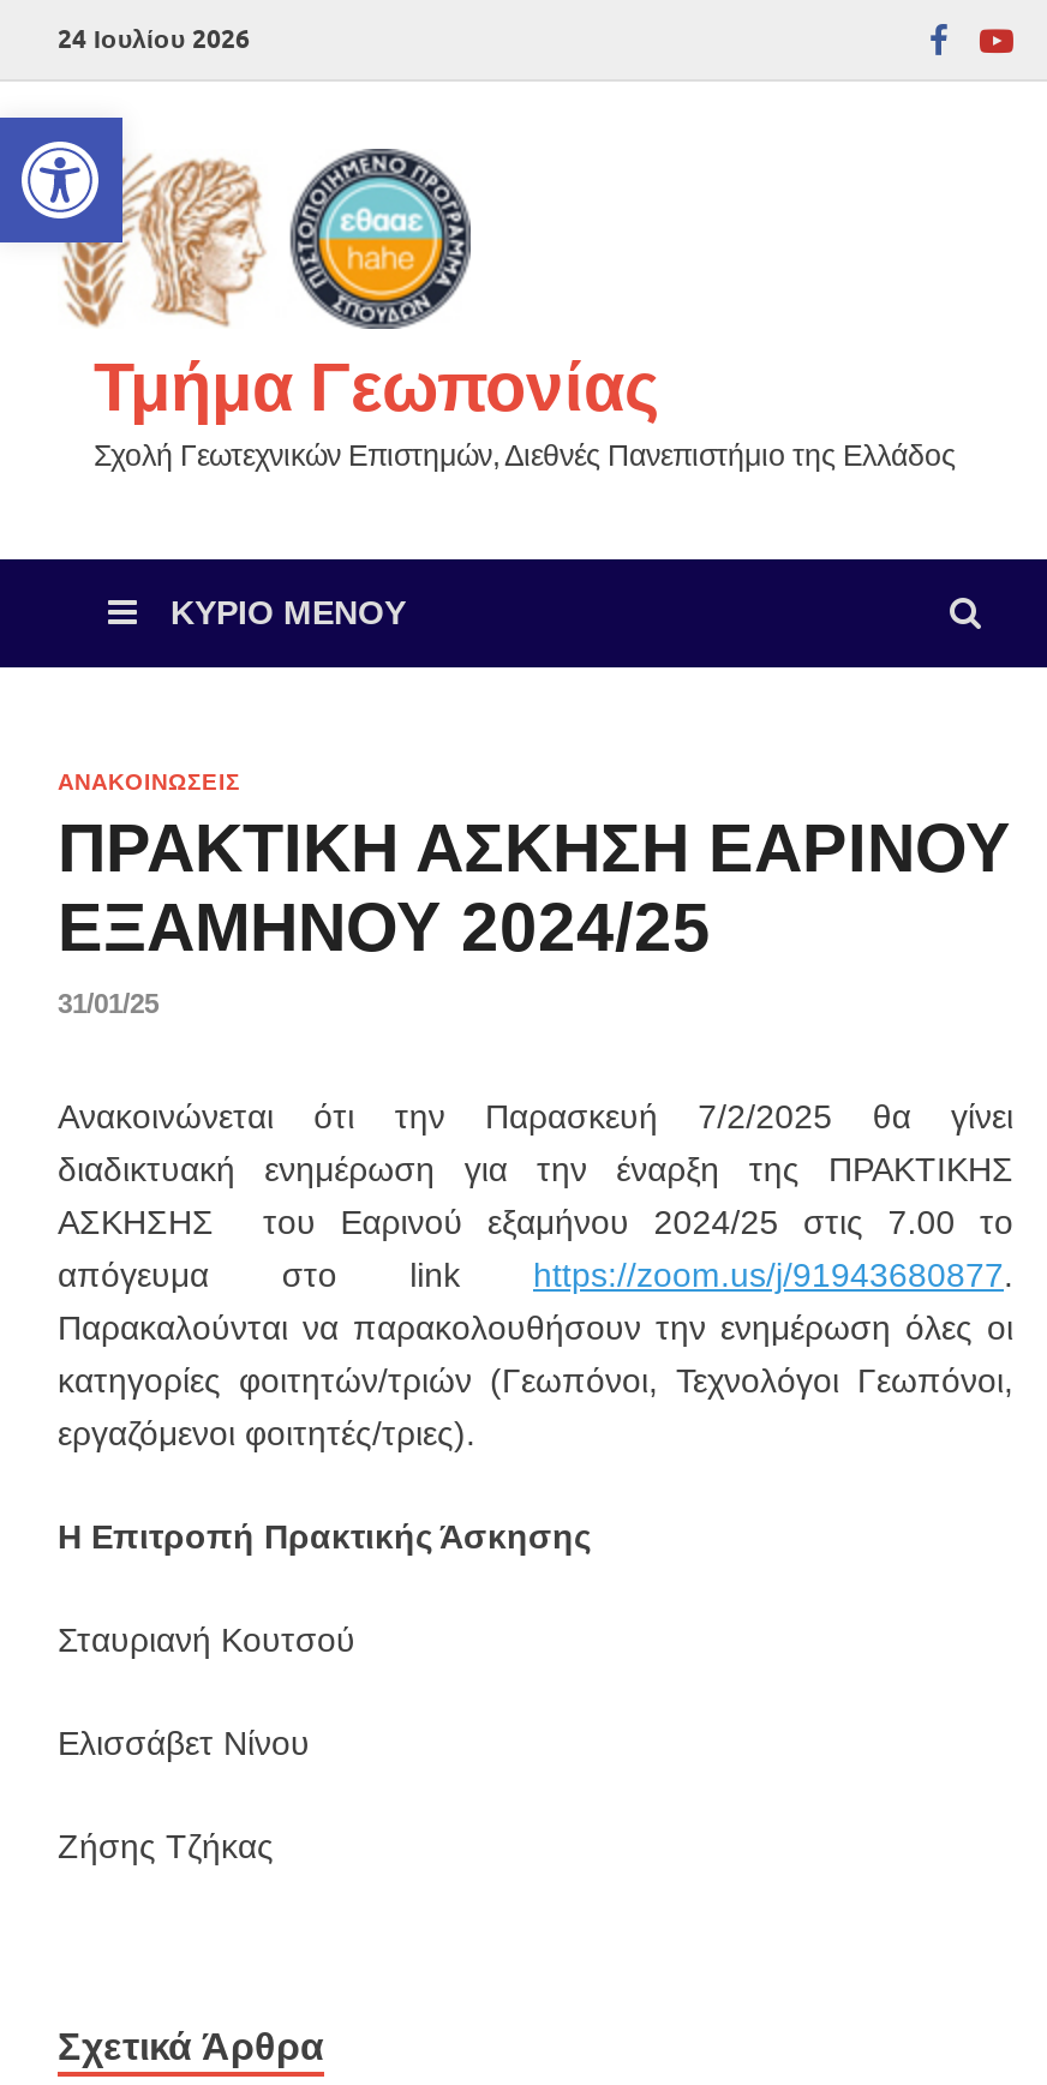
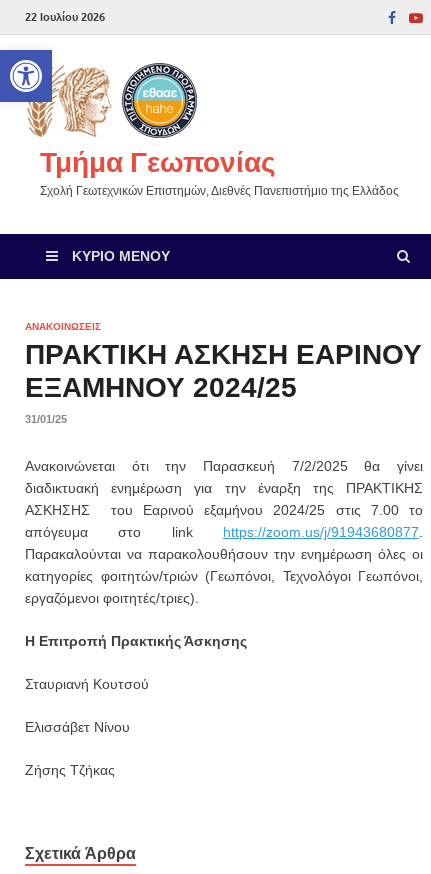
[58,23,250,54] 24 Ιουλίου 2026 -> [25,10,105,23] 22 Ιουλίου 2026

